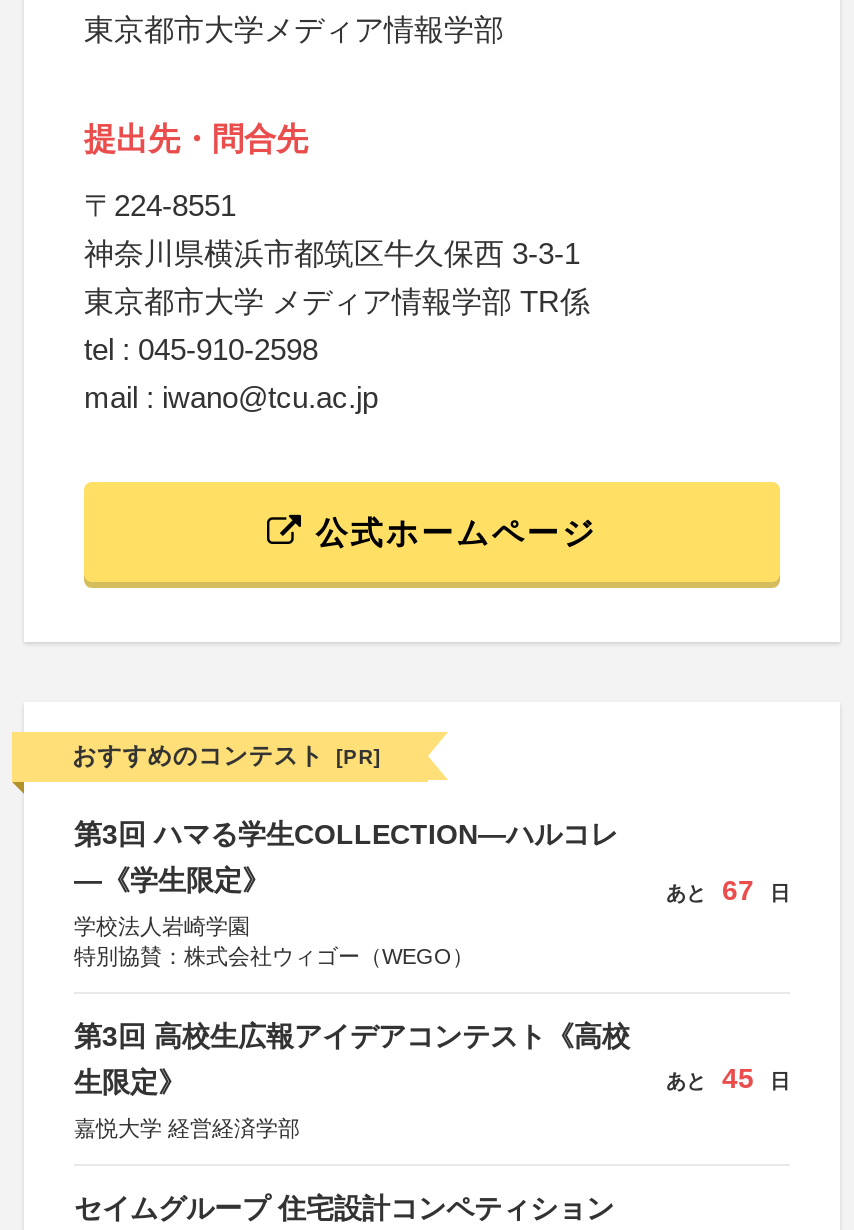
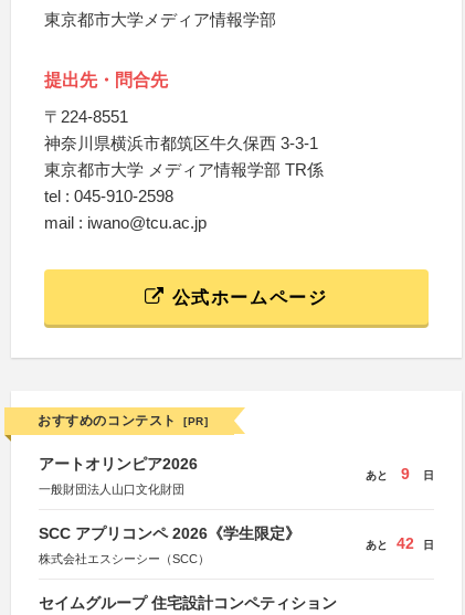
[74,818,618,896] 第3回 ハマる学生COLLECTION―ハルコレ | ―《学生限定》 -> [39,455,198,473] アートオリンピア2026
[666,874,790,906] あと 67 日 -> [366,465,434,483] あと 9 日
[74,914,474,968] 学校法人岩崎学園 | 特別協賛：株式会社ウィゴー（WEGO） -> [39,483,184,496] 一般財団法人山口文化財団
[74,1020,630,1098] 第3回 高校生広報アイデアコンテスト《高校 | 生限定》 -> [39,524,300,542] SCC アプリコンペ 2026《学生限定》
[666,1062,790,1094] あと 45 日 -> [366,534,434,552] あと 42 日
[74,1116,300,1140] 嘉悦大学 経営経済学部 -> [39,552,210,565] 株式会社エスシーシー（SCC）

